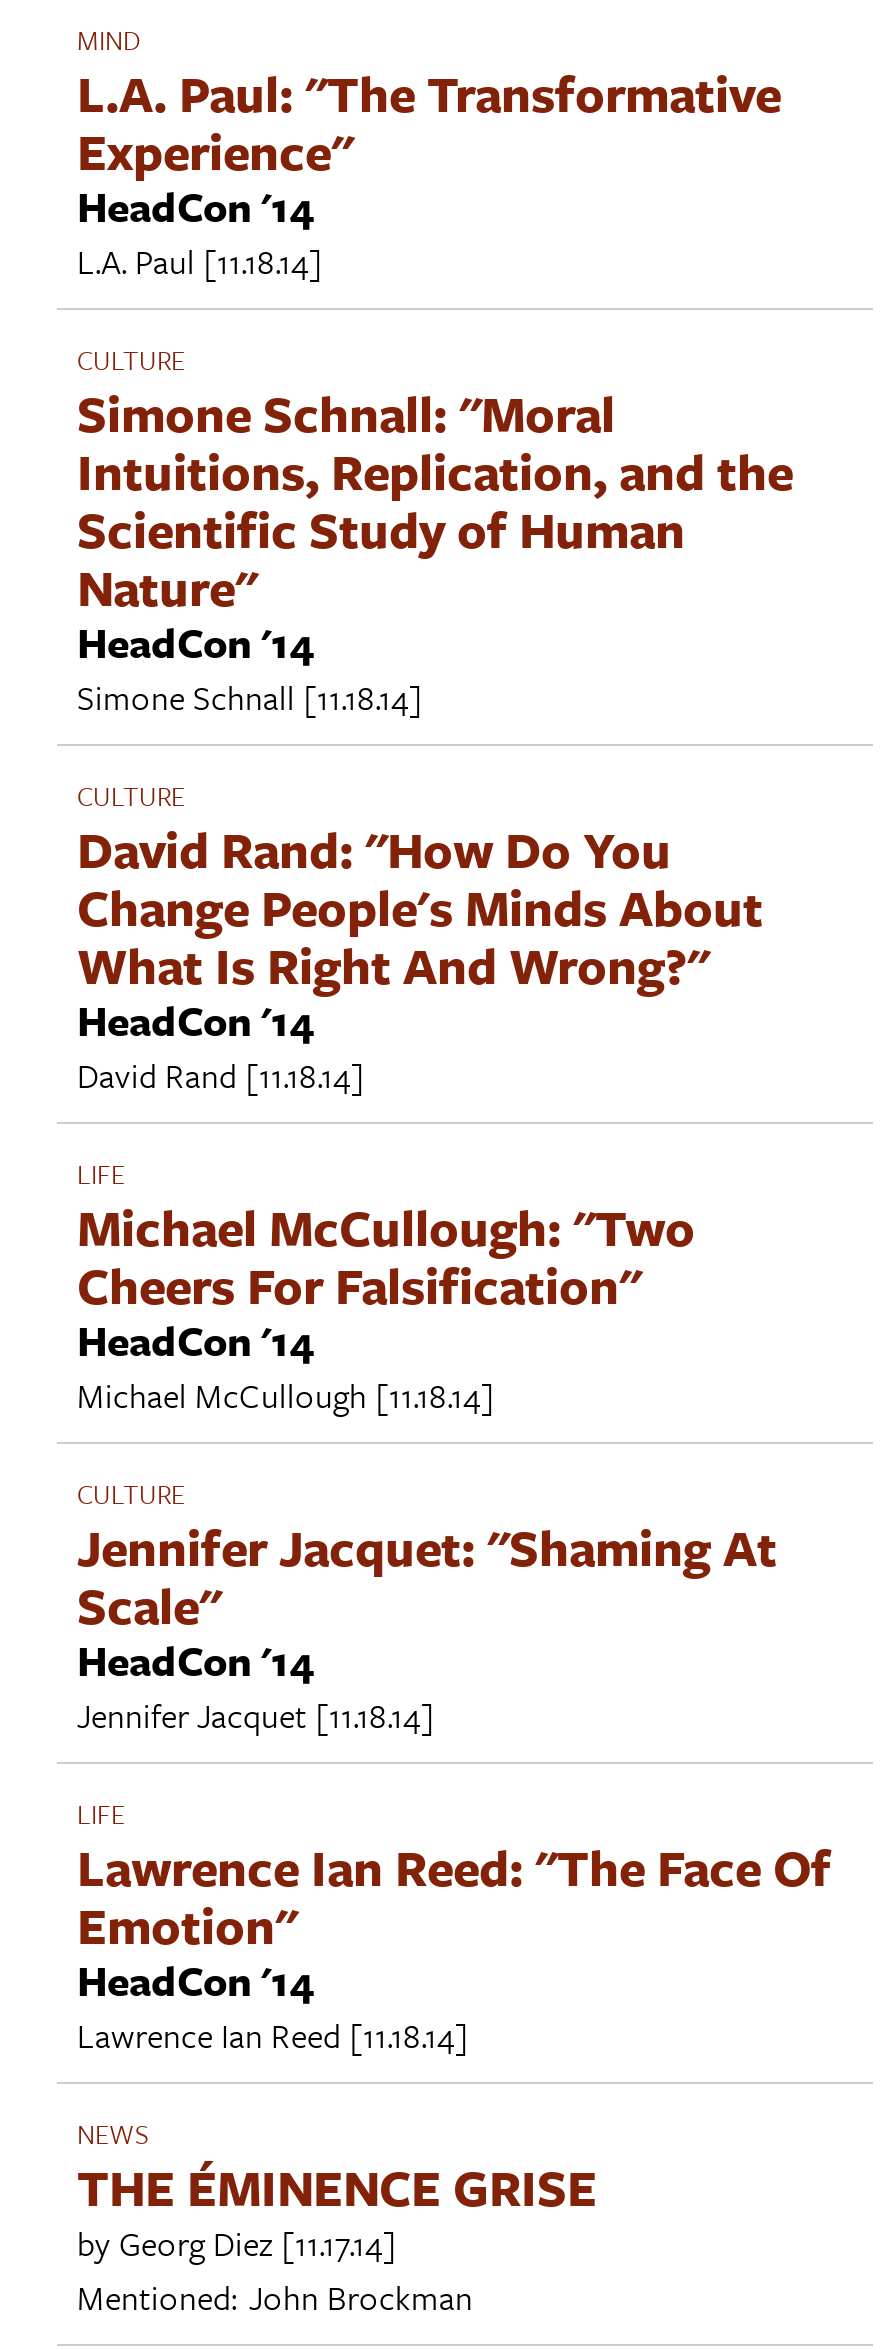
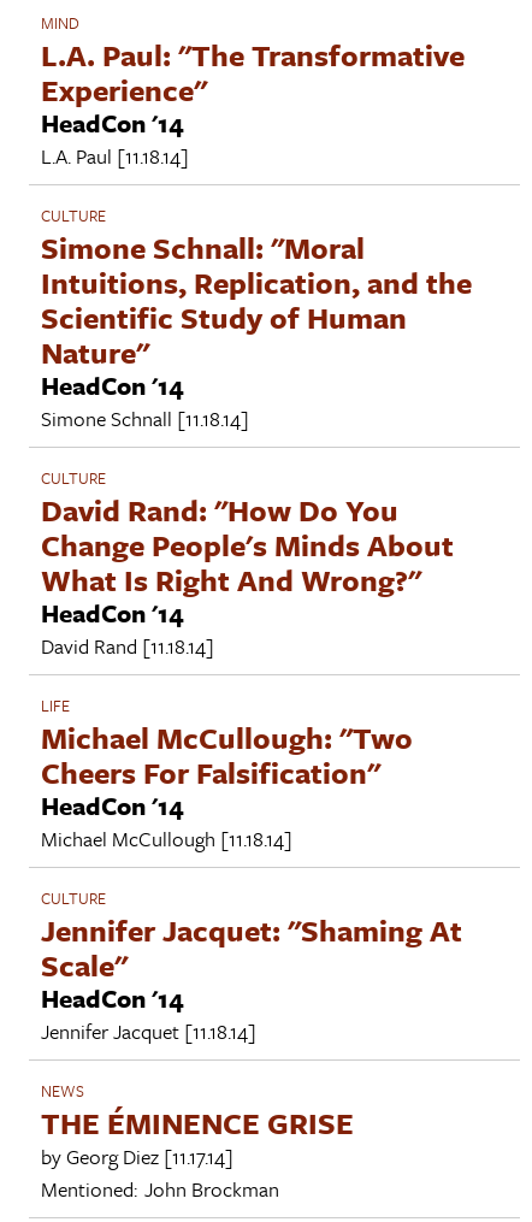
[77,1793,831,2059] LIFE | Lawrence Ian Reed: "The Face Of | Emotion" | HeadCon '14 | Lawrence Ian Reed [11.18.14] -> none

